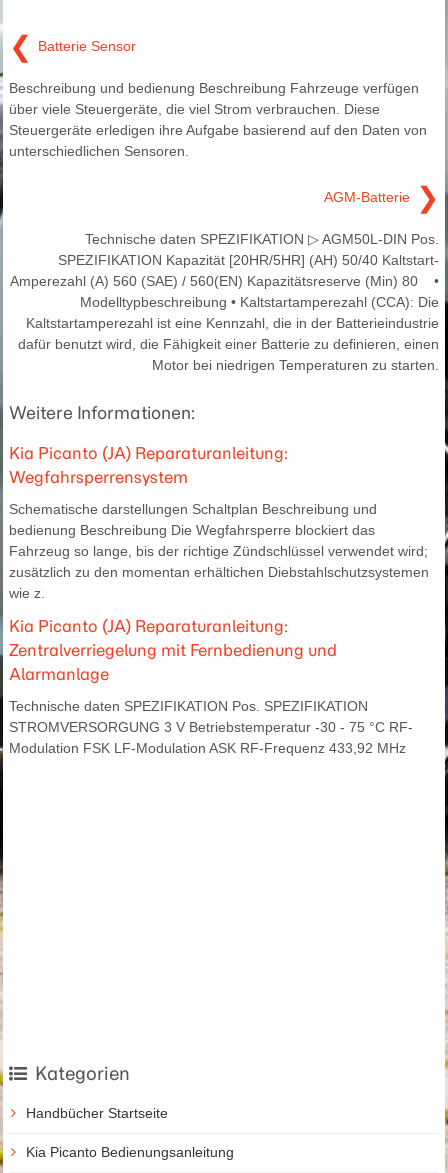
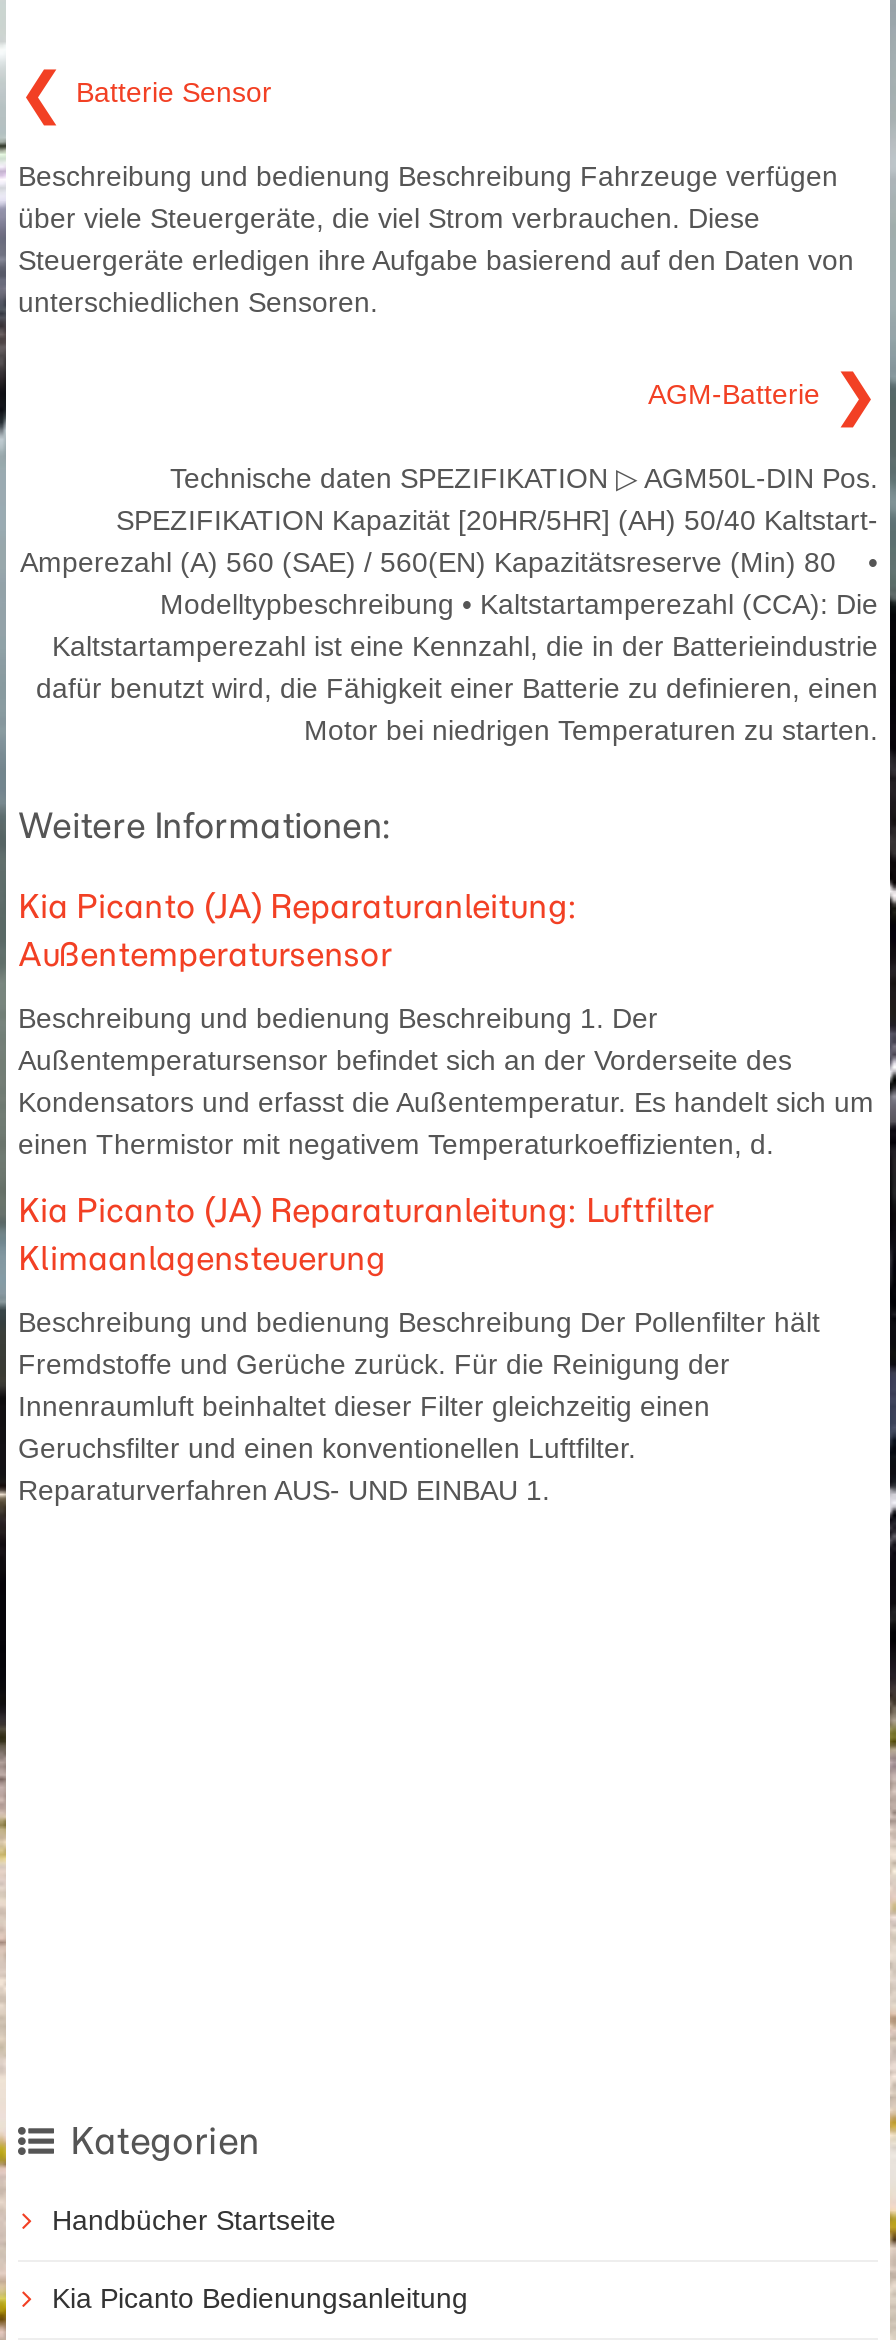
[9,467,188,487] Wegfahrsperrensystem -> [18,934,392,974] Außentemperatursensor
[9,501,429,601] Schematische darstellungen Schaltplan Beschreibung und | bedienung Beschreibung Die Wegfahrsperre blockiert das | Fahrzeug so lange, bis der richtige Zündschlüssel verwendet wird; | zusätzlich zu den momentan erhältichen Diebstahlschutzsystemen | wie z. -> [18,1002,874,1160] Beschreibung und bedienung Beschreibung 1. Der | Außentemperatursensor befindet sich an der Vorderseite des | Kondensators und erfasst die Außentemperatur. Es handelt sich um | einen Thermistor mit negativem Temperaturkoeffizienten, d.
[9,616,337,684] Kia Picanto (JA) Reparaturanleitung: | Zentralverriegelung mit Fernbedienung und | Alarmanlage -> [18,1190,714,1278] Kia Picanto (JA) Reparaturanleitung: Luftfilter | Klimaanlagensteuerung
[9,698,413,756] Technische daten SPEZIFIKATION Pos. SPEZIFIKATION | STROMVERSORGUNG 3 V Betriebstemperatur -30 - 75 °C RF- | Modulation FSK LF-Modulation ASK RF-Frequenz 433,92 MHz -> [18,1306,820,1506] Beschreibung und bedienung Beschreibung Der Pollenfilter hält | Fremdstoffe und Gerüche zurück. Für die Reinigung der | Innenraumluft beinhaltet dieser Filter gleichzeitig einen | Geruchsfilter und einen konventionellen Luftfilter. | Reparaturverfahren AUS- UND EINBAU 1.

